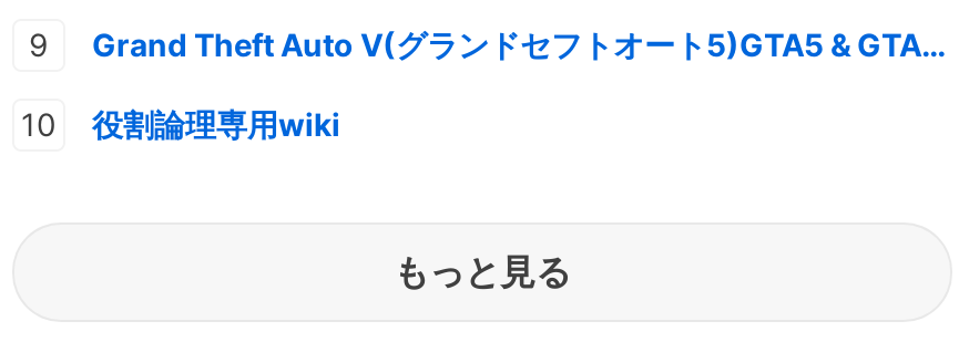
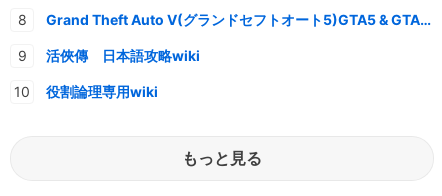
none -> [46,47,200,64] 活俠傳 日本語攻略wiki

